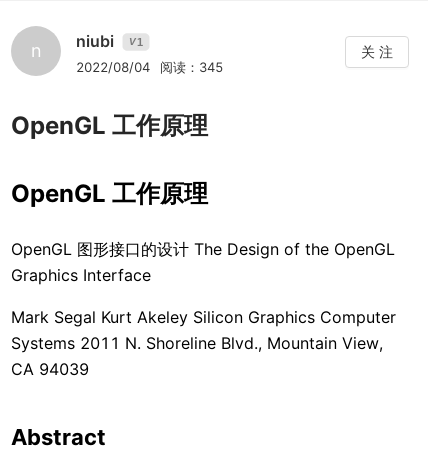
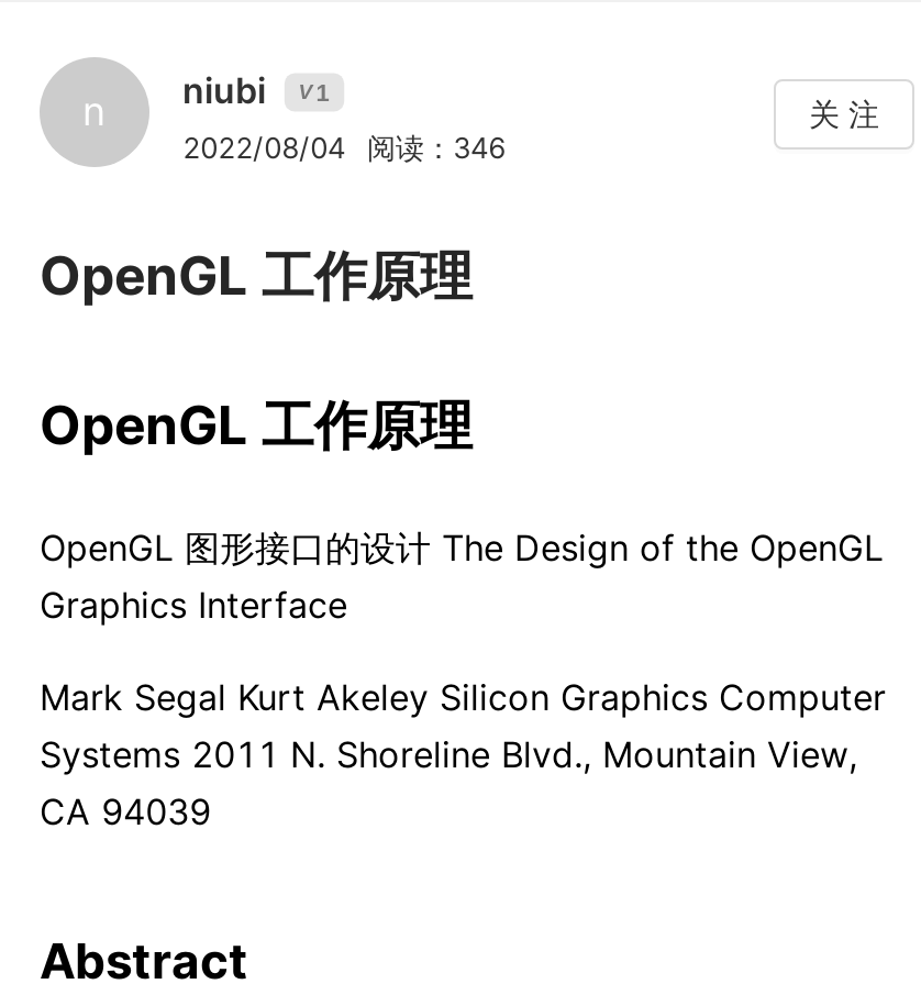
[76,59,223,75] 2022/08/04 阅读：345 -> [182,130,506,165] 2022/08/04 阅读：346

